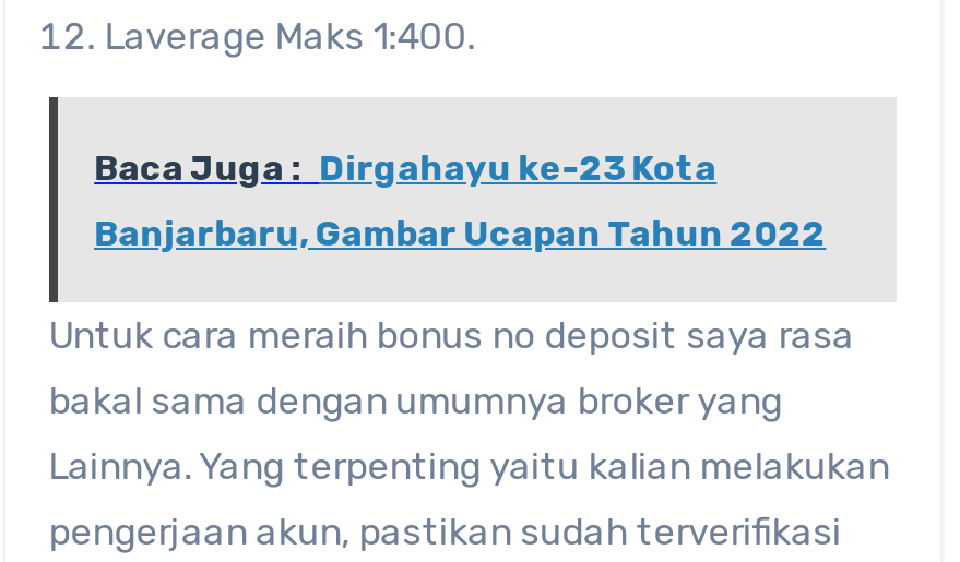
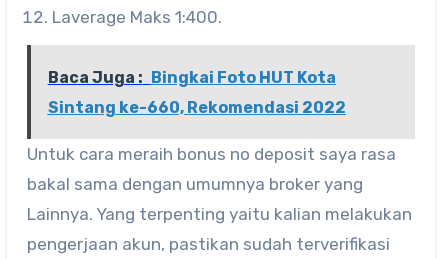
[94,146,717,188] Baca Juga : Dirgahayu ke-23 Kota -> [48,67,336,86] Baca Juga : Bingkai Foto HUT Kota
[94,212,826,253] Banjarbaru, Gambar Ucapan Tahun 2022 -> [48,97,346,116] Sintang ke-660, Rekomendasi 2022

